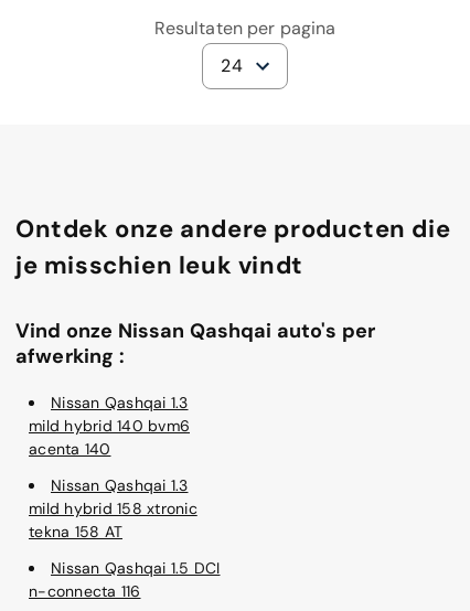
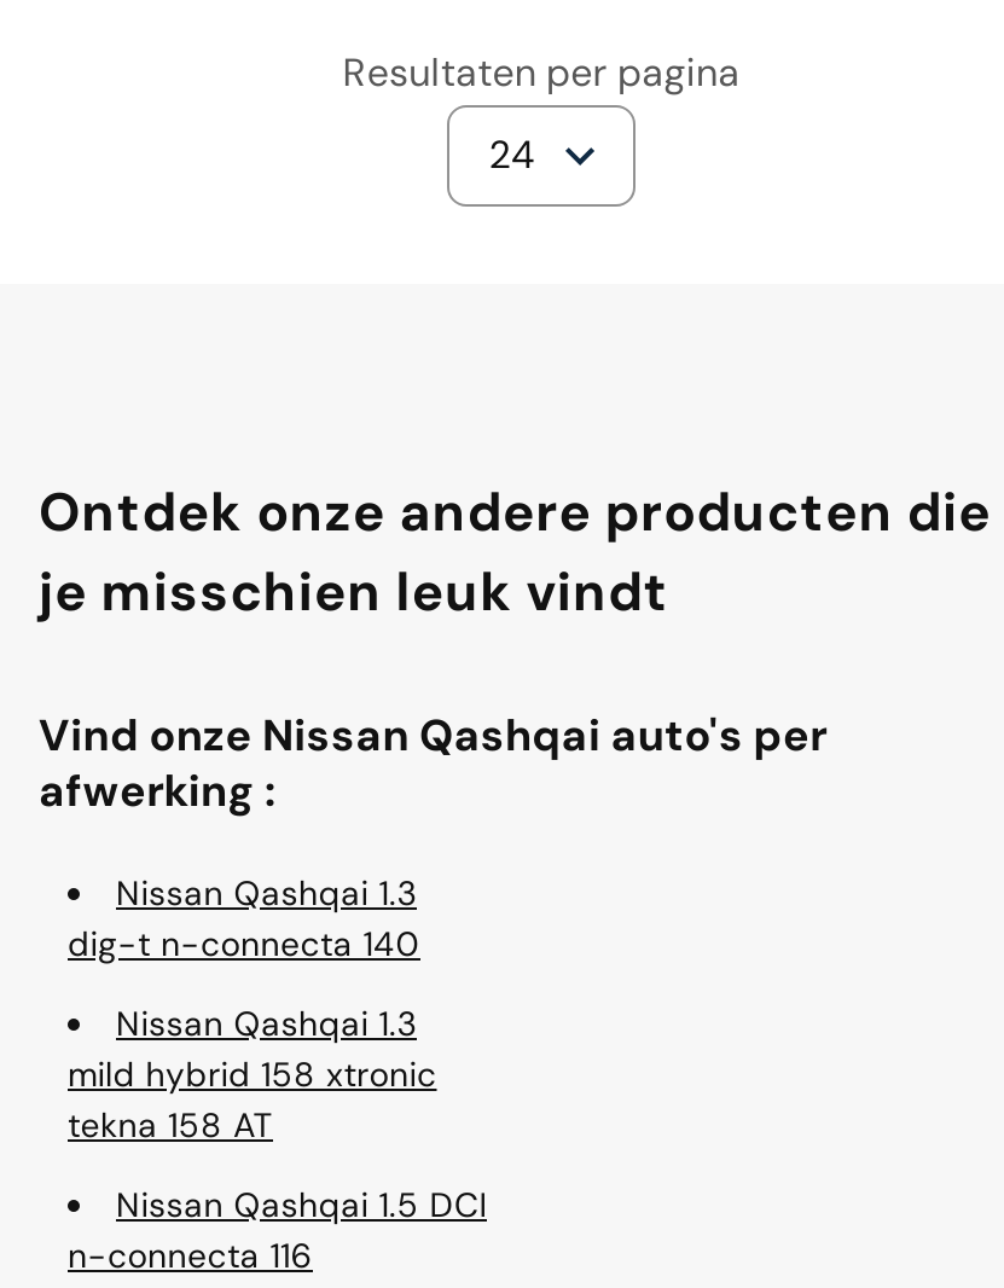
[29,416,190,459] mild hybrid 140 bvm6 | acenta 140 -> [68,922,420,966] dig-t n-connecta 140

